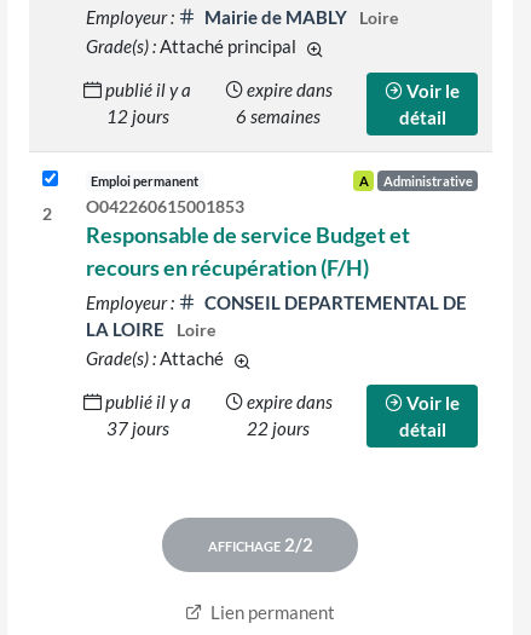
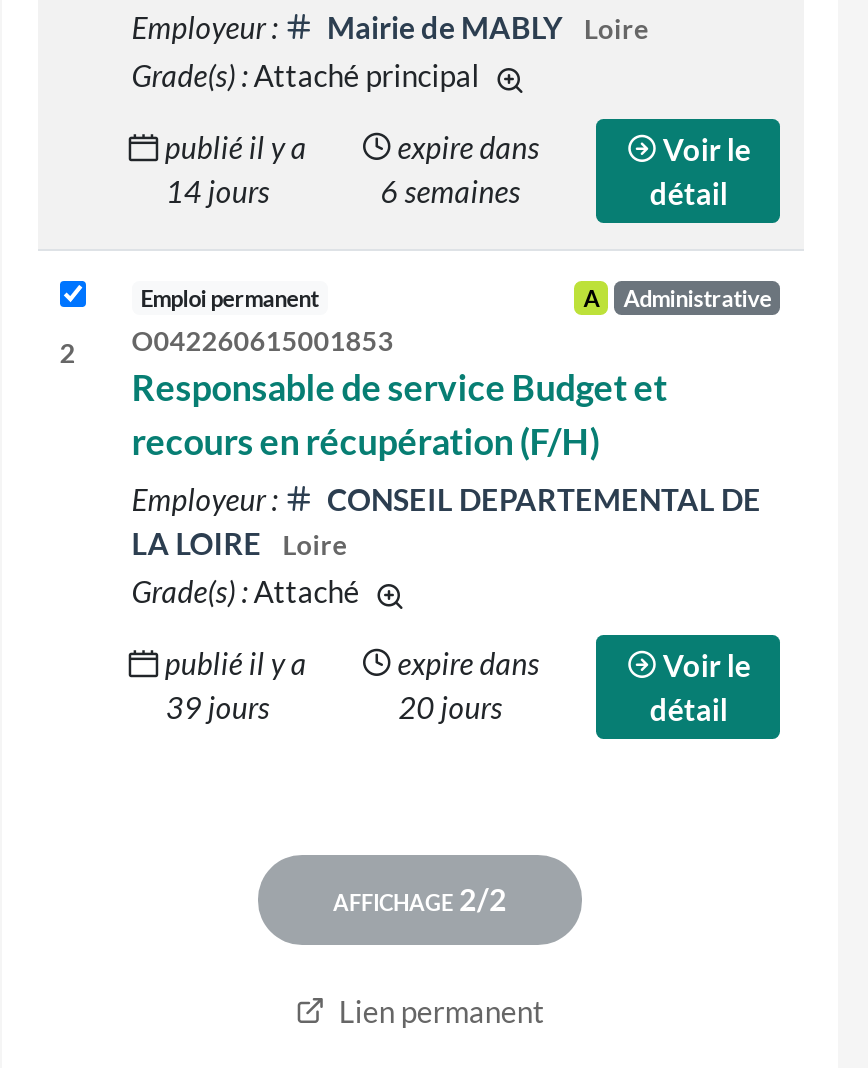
[106,105,169,127] 12 jours -> [166,173,270,209] 14 jours
[106,417,169,439] 37 jours -> [166,689,270,725] 39 jours
[247,417,310,439] 22 jours -> [398,689,502,725] 20 jours

